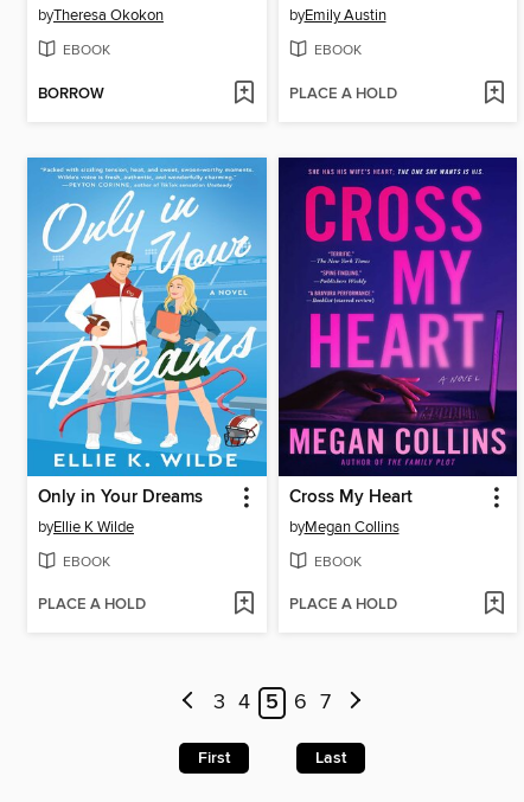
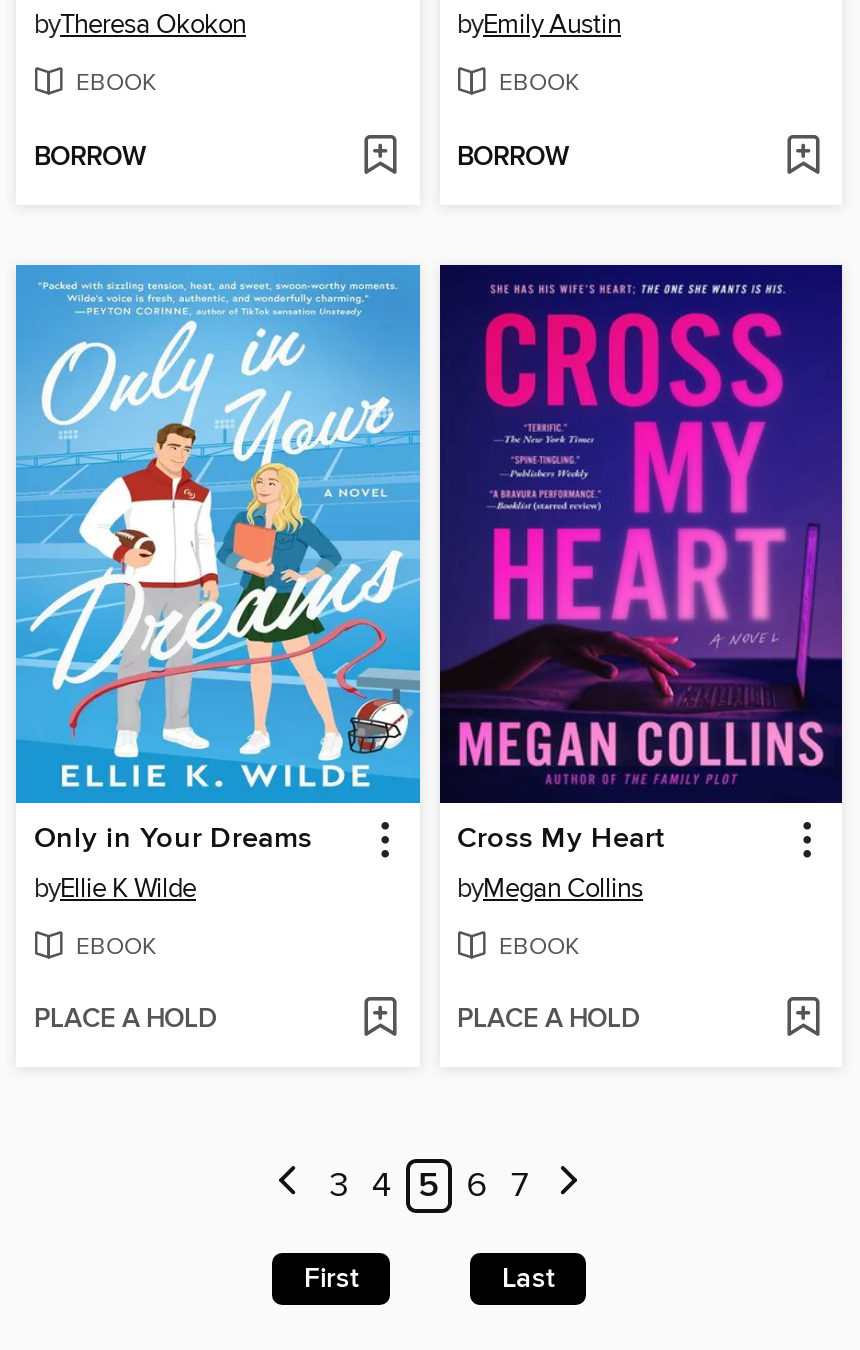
[289,84,397,104] PLACE A HOLD -> [457,141,569,175] BORROW

